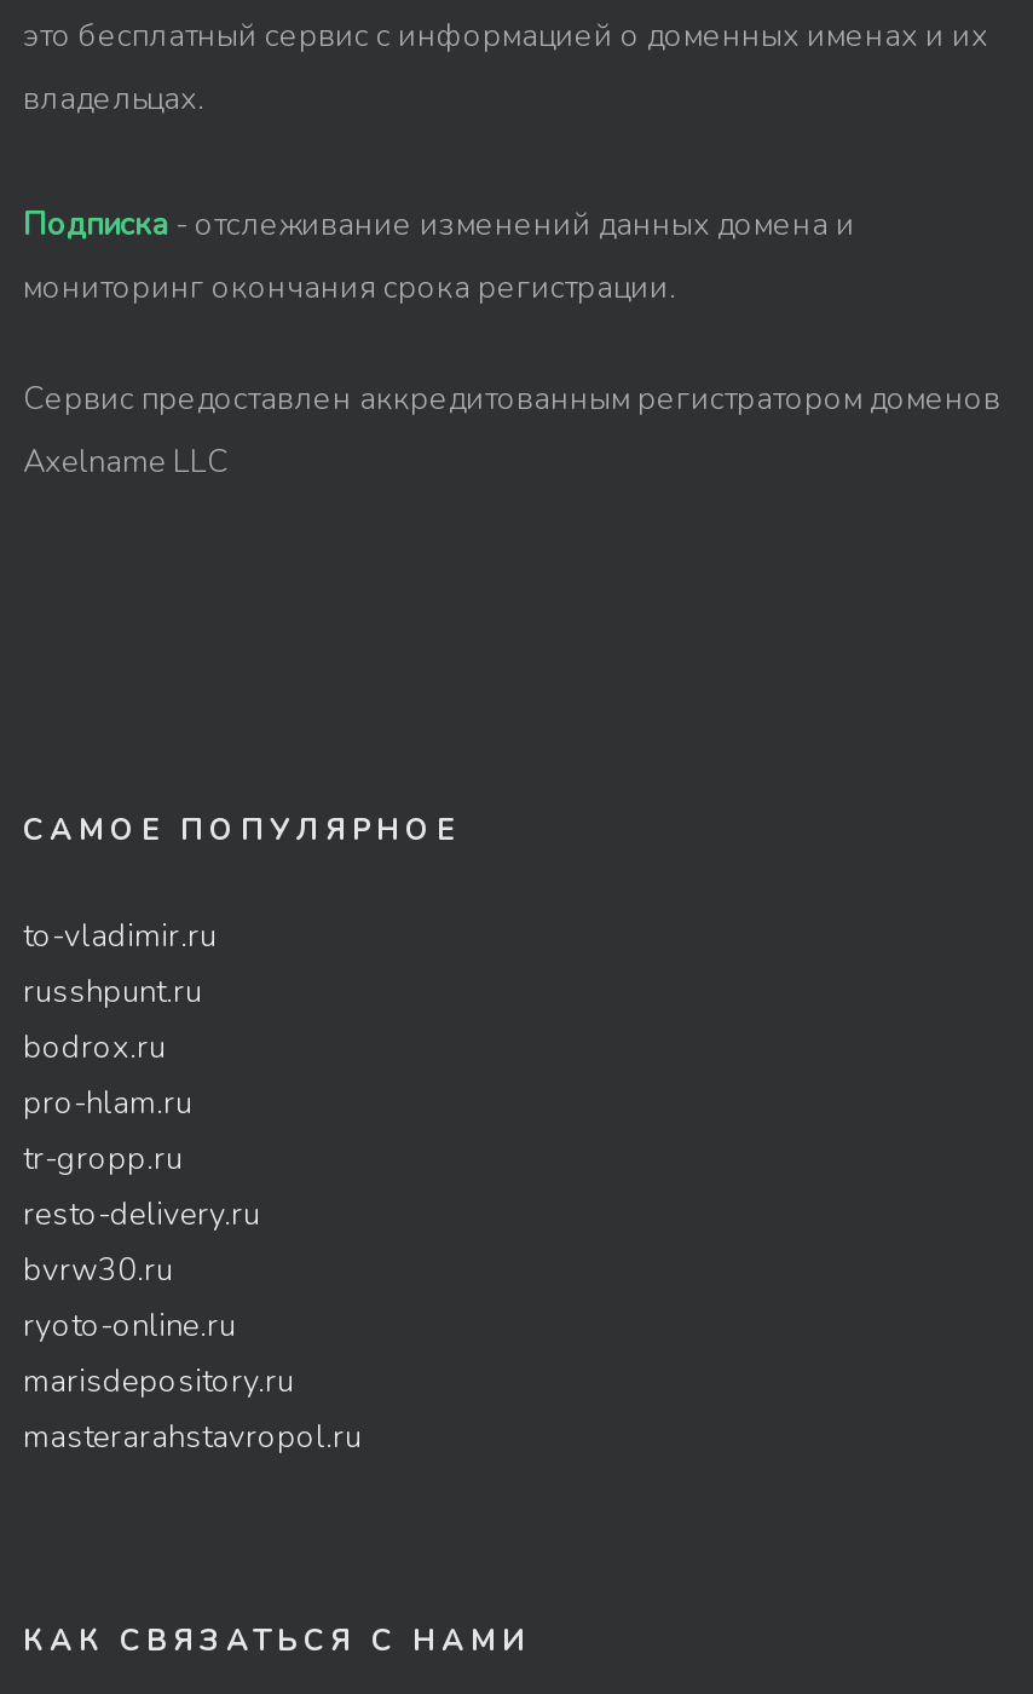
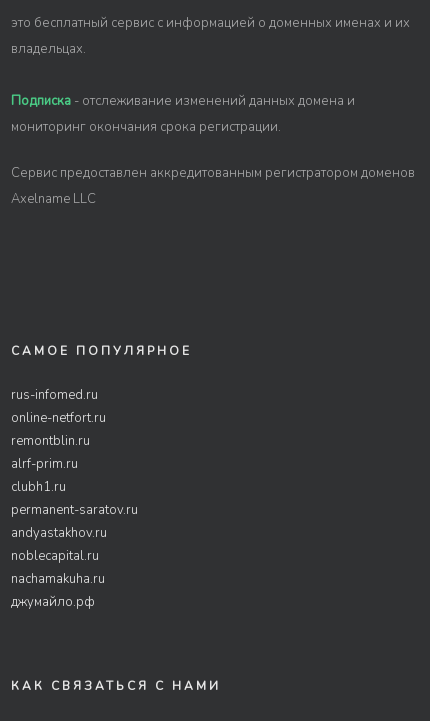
[23,915,362,1459] to-vladimir.ru | russhpunt.ru | bodrox.ru | pro-hlam.ru | tr-gropp.ru | resto-delivery.ru | bvrw30.ru | ryoto-online.ru | marisdepository.ru | masterarahstavropol.ru -> [11,386,138,611] rus-infomed.ru | online-netfort.ru | remontblin.ru | alrf-prim.ru | clubh1.ru | permanent-saratov.ru | andyastakhov.ru | noblecapital.ru | nachamakuha.ru | джумайло.рф

